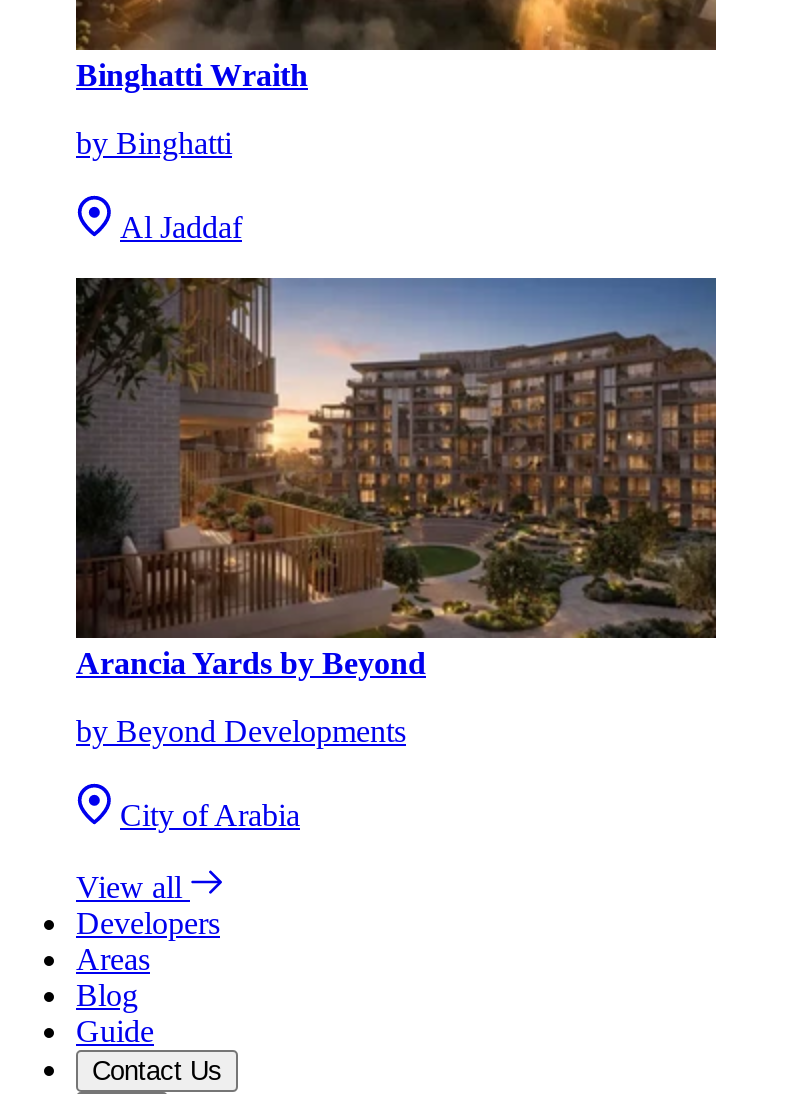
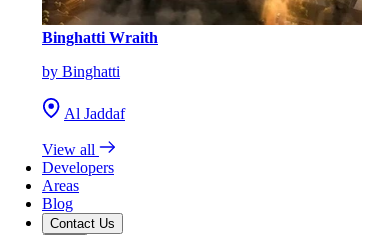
[76,276,718,832] [image] | Arancia Yards by Beyond | by Beyond Developments | City of Arabia -> none
[76,1014,154,1048] Guide -> none

